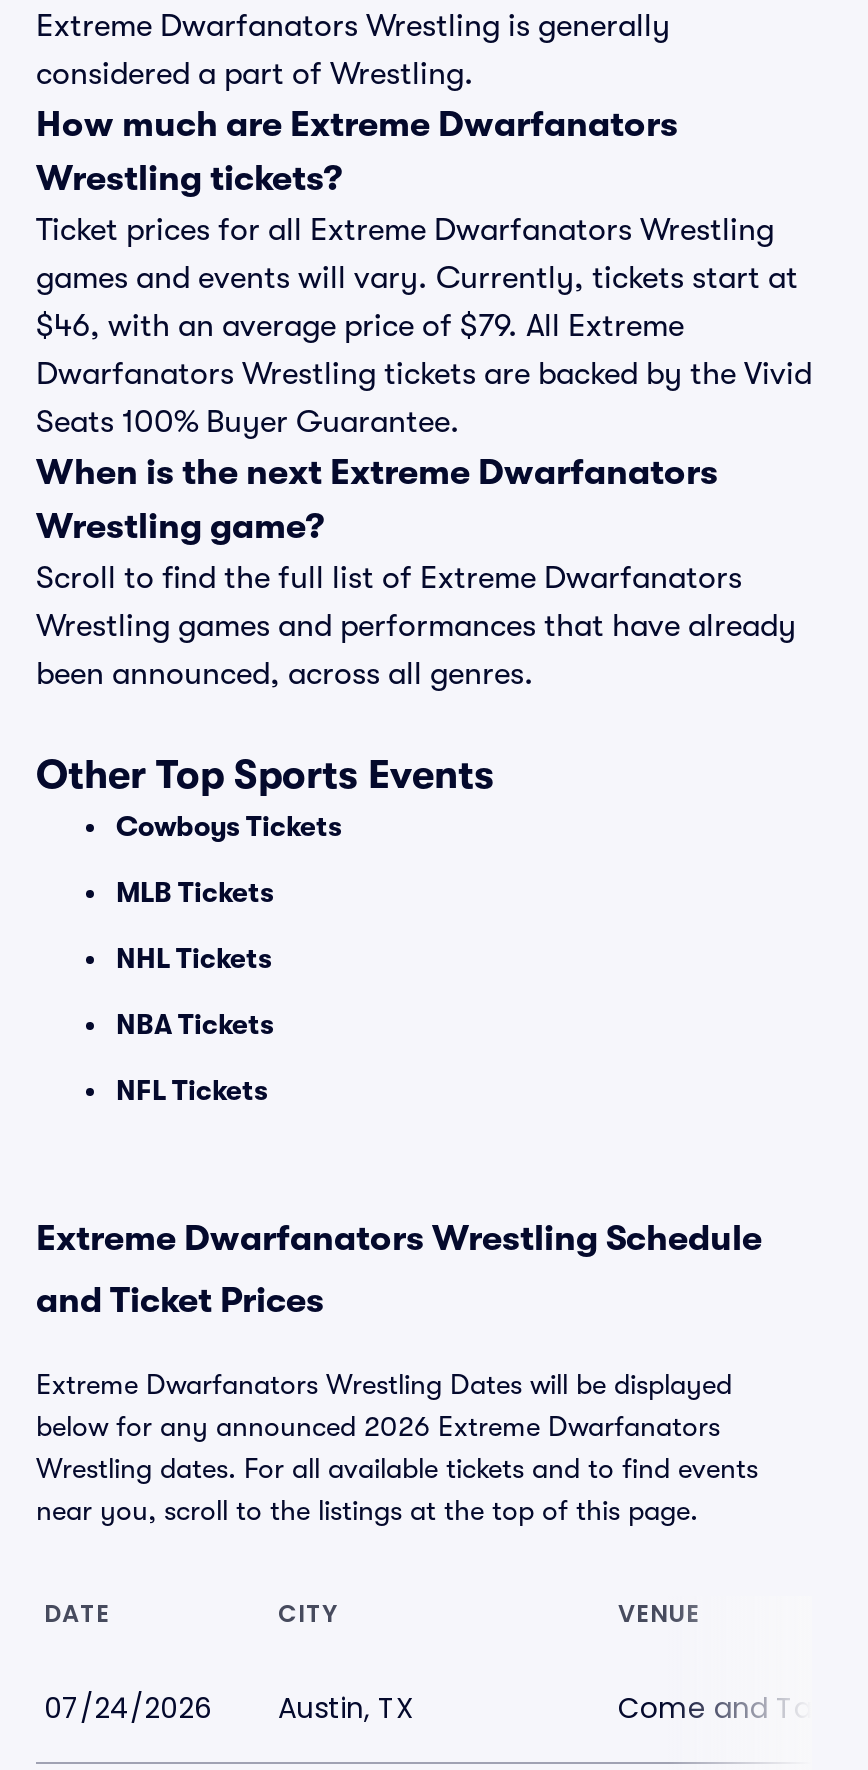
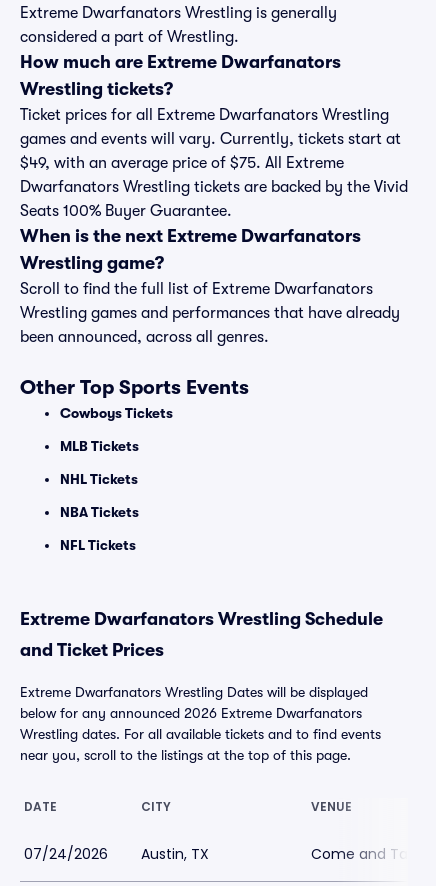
[36,308,684,344] $46, with an average price of $79. All Extreme -> [20,154,344,172] $49, with an average price of $75. All Extreme

